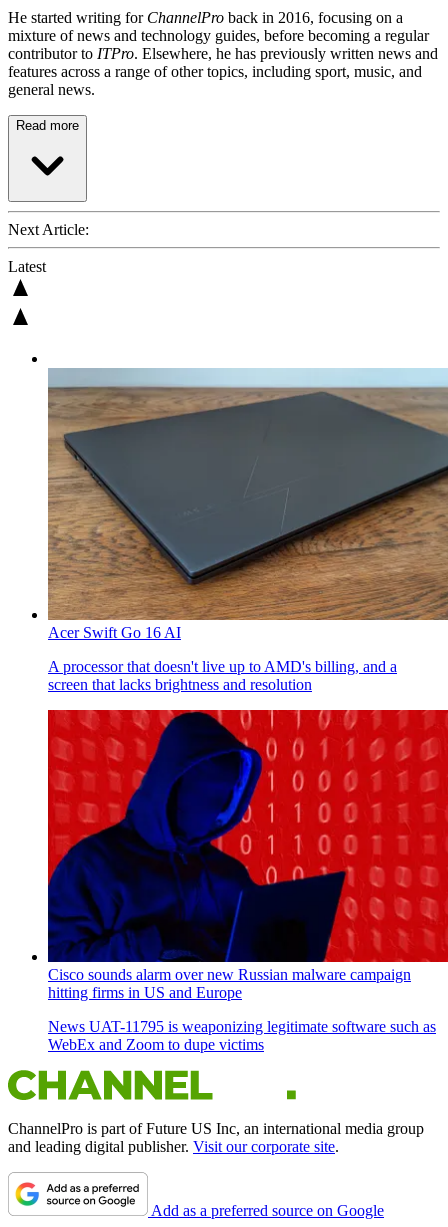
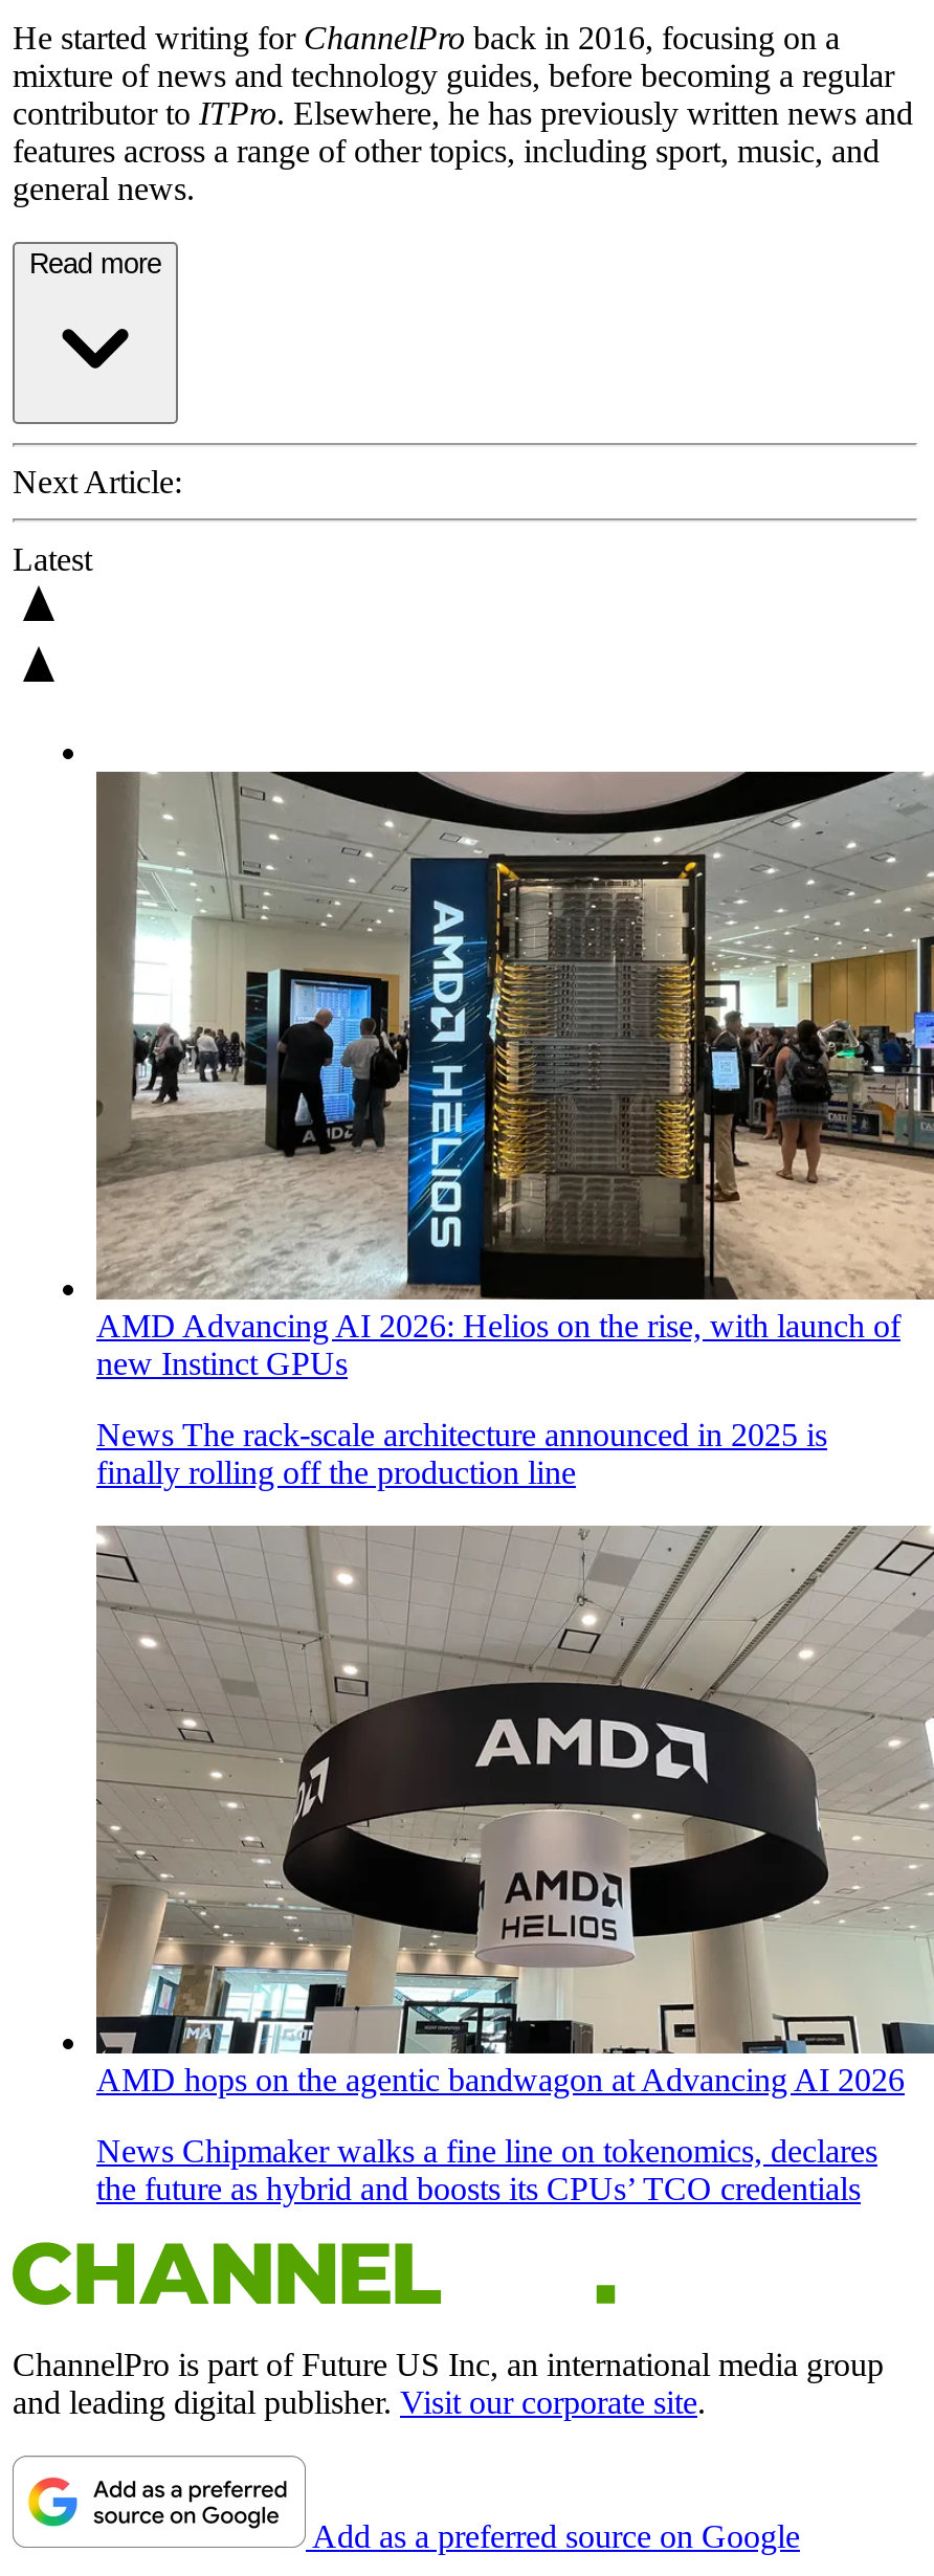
[48,368,445,641] [image] | Acer Swift Go 16 AI -> [96,770,928,1381] [image] | AMD Advancing AI 2026: Helios on the rise, with launch of | new Instinct GPUs
[48,658,397,693] A processor that doesn't live up to AMD's billing, and a | screen that lacks brightness and resolution -> [96,1417,827,1490] News The rack-scale architecture announced in 2025 is | finally rolling off the production line
[47,709,445,1001] [image] | Cisco sounds alarm over new Russian malware campaign | hitting firms in US and Europe -> [94,1488,928,2097] [image] | AMD hops on the agentic bandwagon at Advancing AI 2026
[48,1018,436,1053] News UAT-11795 is weaponizing legitimate software such as | WebEx and Zoom to dupe victims -> [96,2133,877,2206] News Chipmaker walks a fine line on tokenomics, declares | the future as hybrid and boosts its CPUs’ TCO credentials

